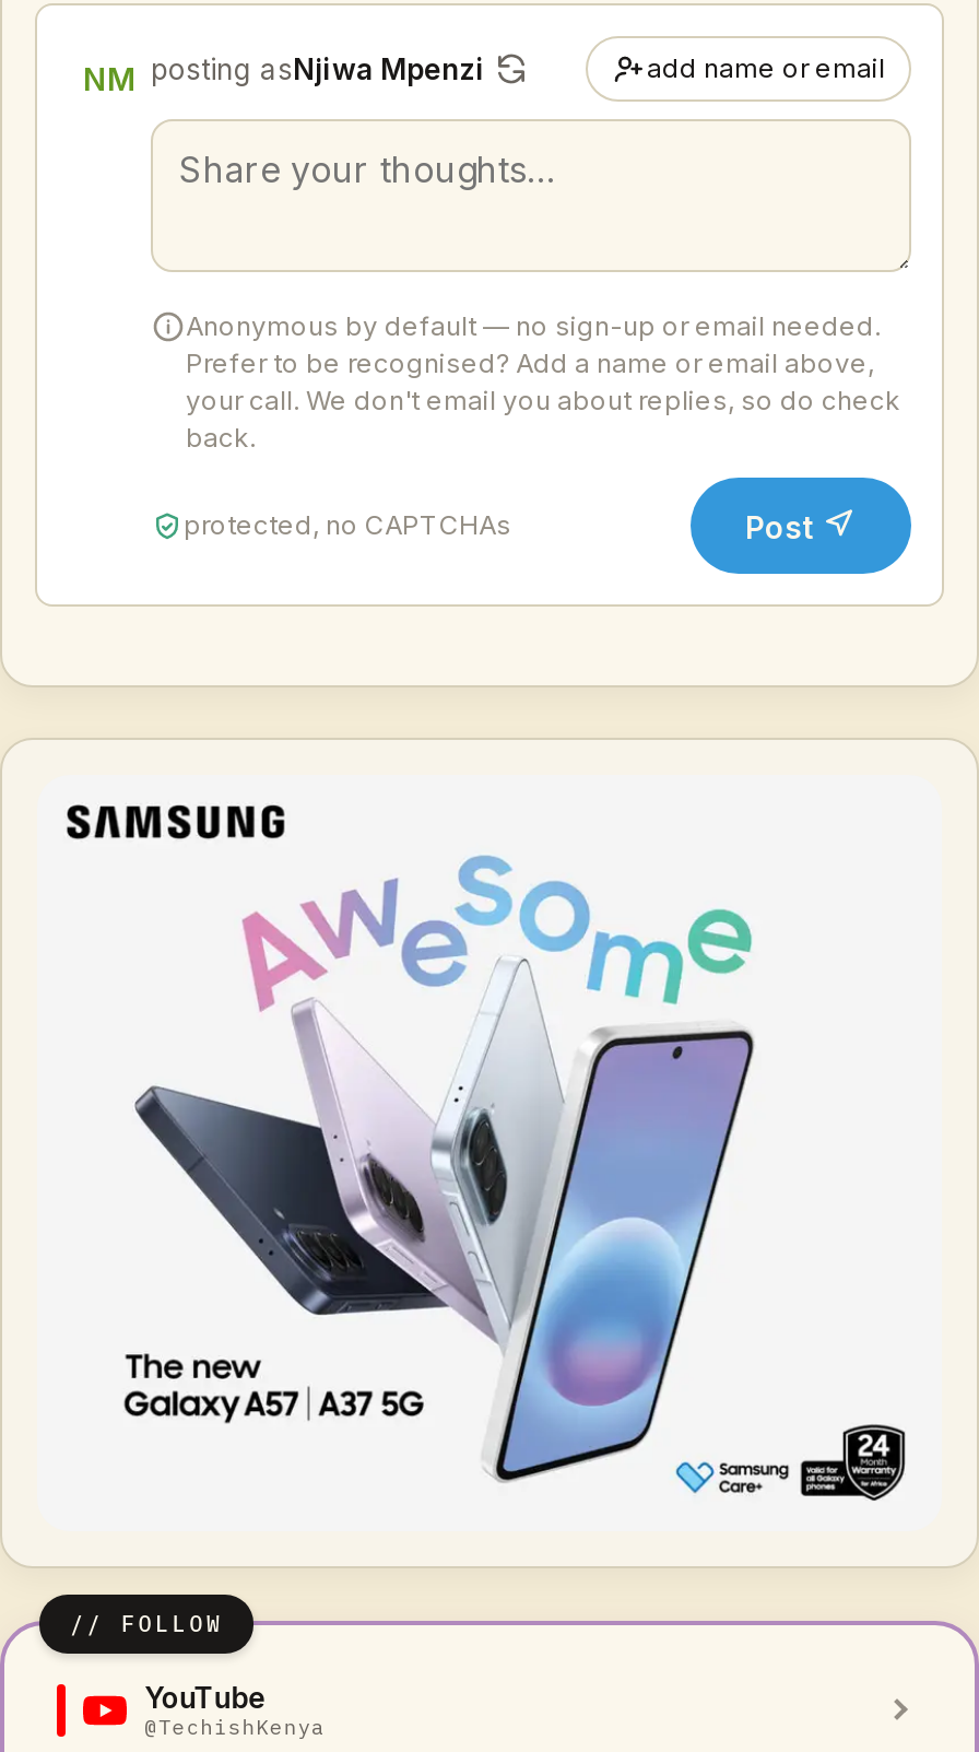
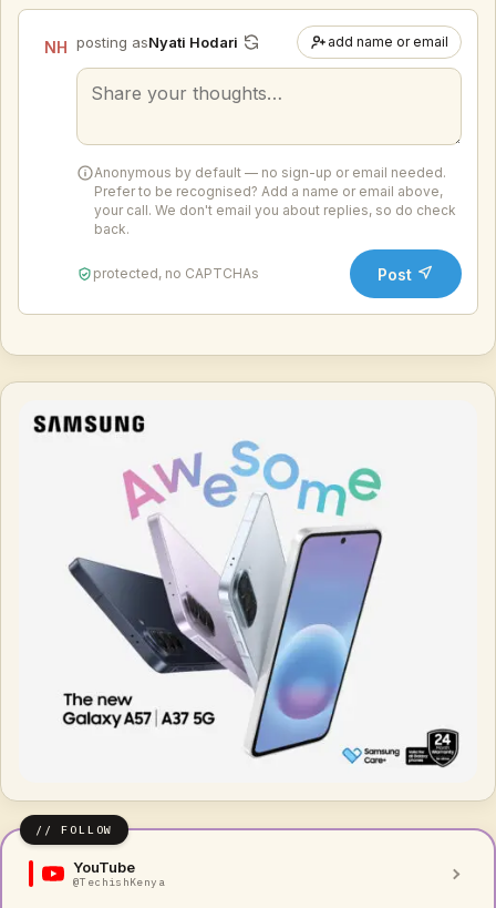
[83,53,485,97] NM posting asNjiwa Mpenzi -> [44,33,238,56] NH posting asNyati Hodari

